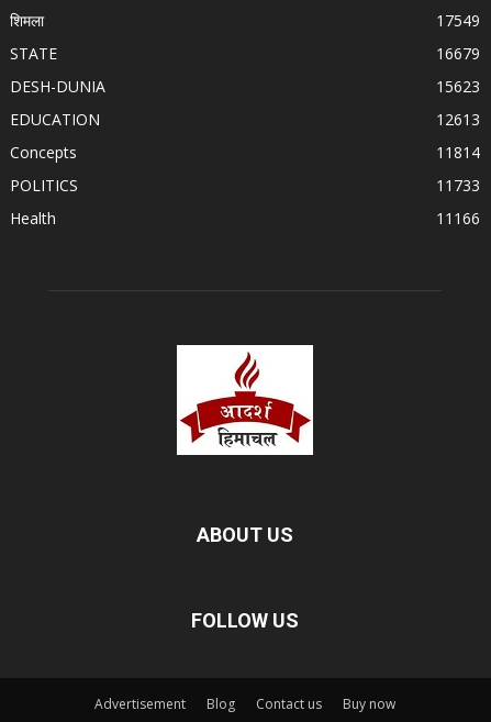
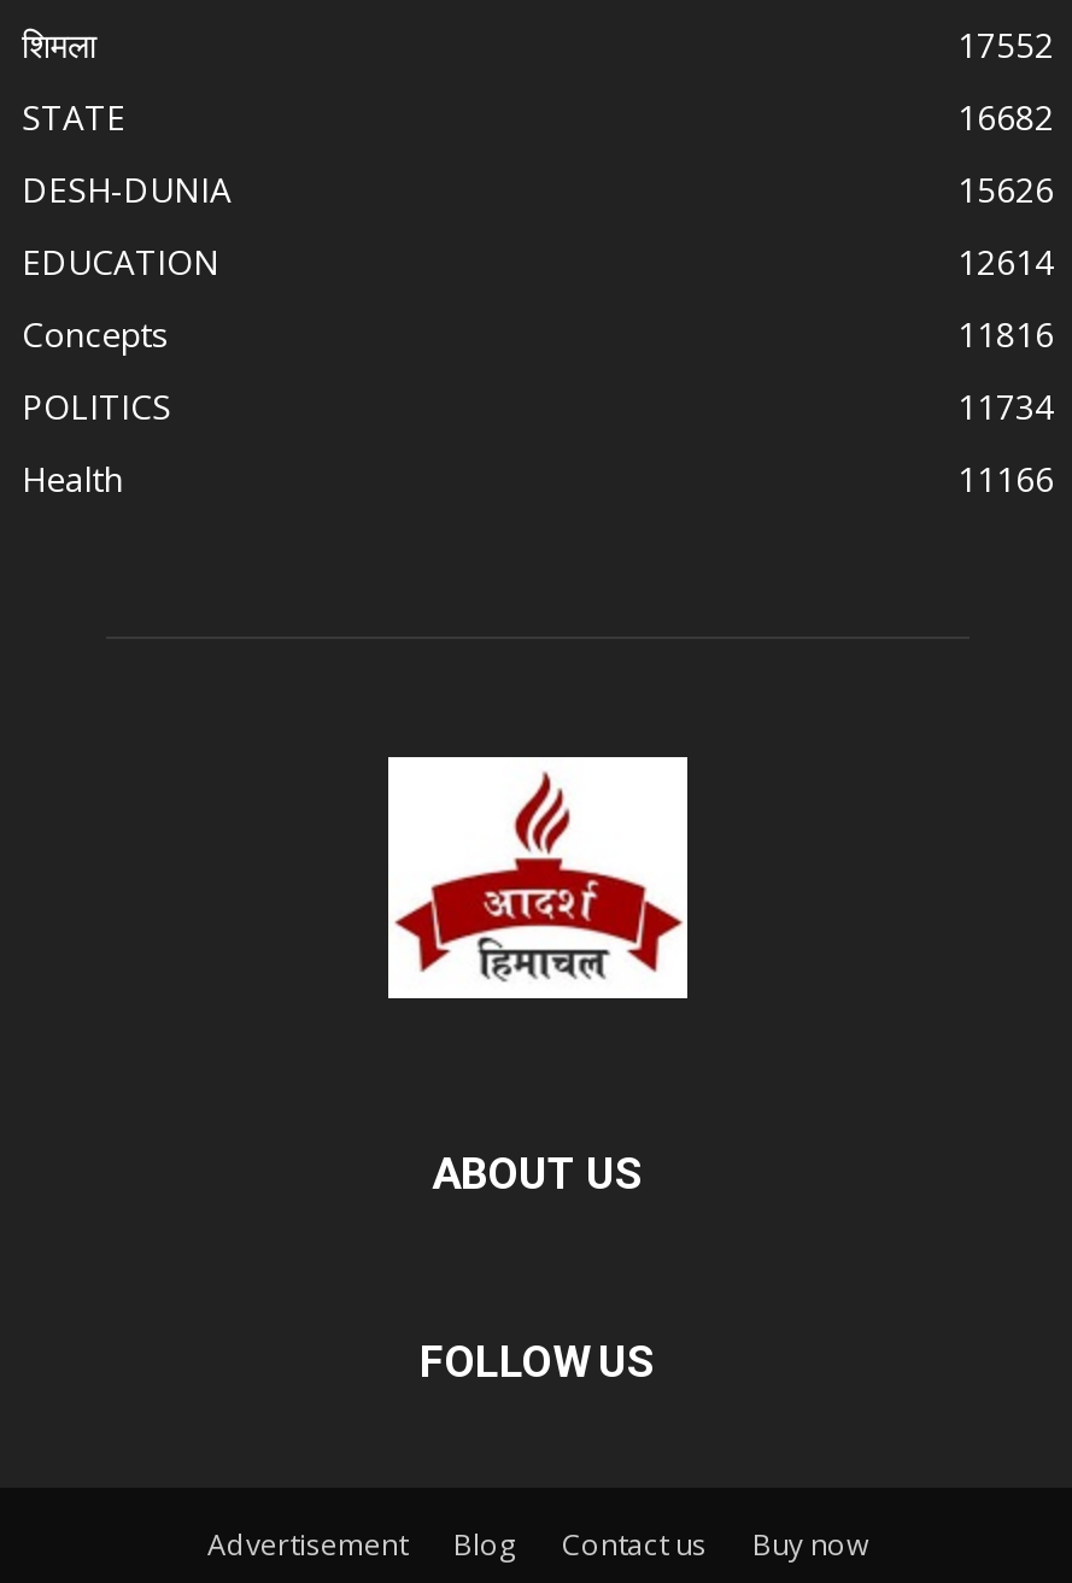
[436,9,480,30] 17549 -> [957,20,1054,66] 17552
[436,42,480,63] 16679 -> [957,93,1054,139] 16682
[436,75,480,96] 15623 -> [957,165,1054,211] 15626
[436,108,480,129] 12613 -> [957,238,1054,283] 12614
[436,141,480,162] 11814 -> [957,310,1054,356] 11816
[436,174,480,195] 11733 -> [957,382,1054,428] 11734

